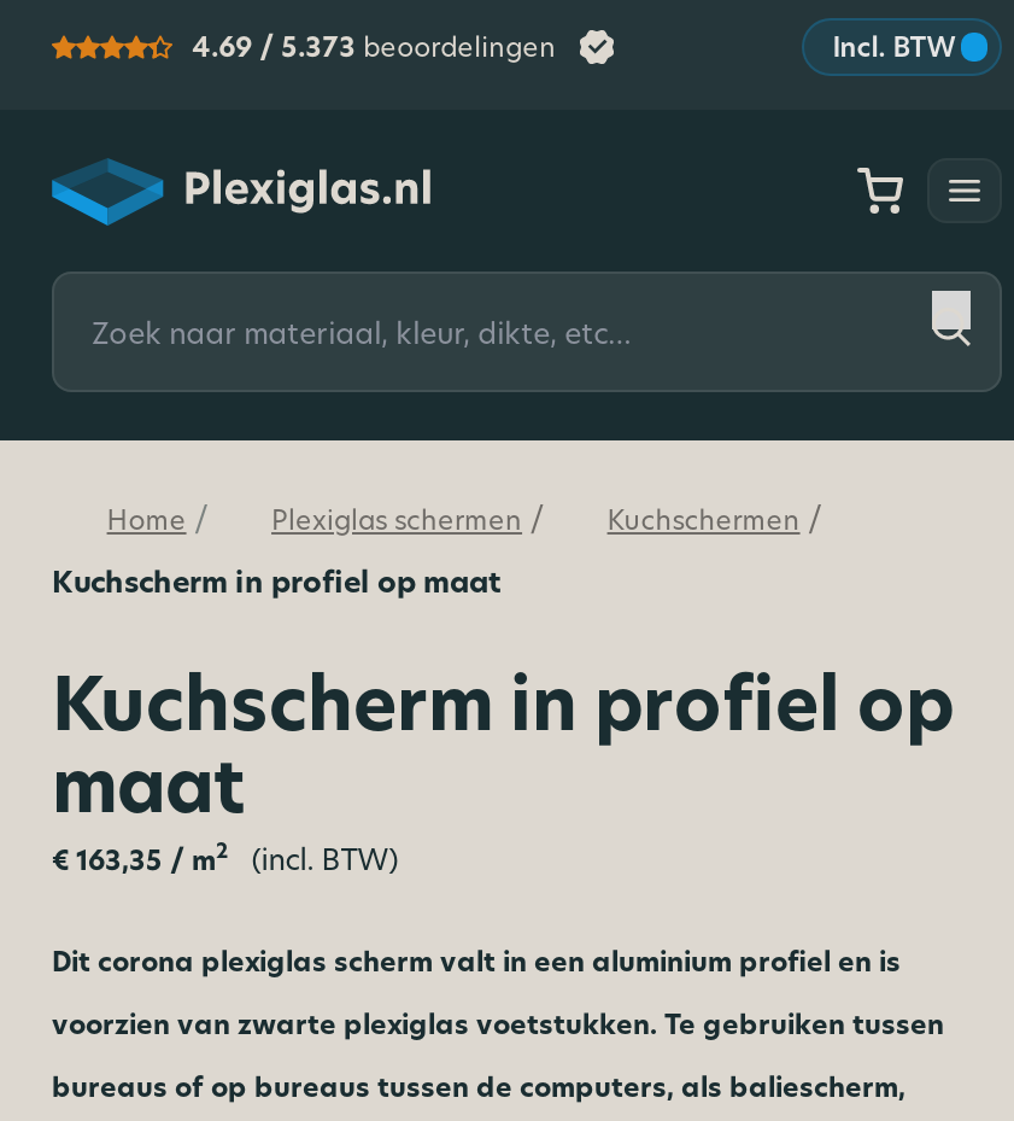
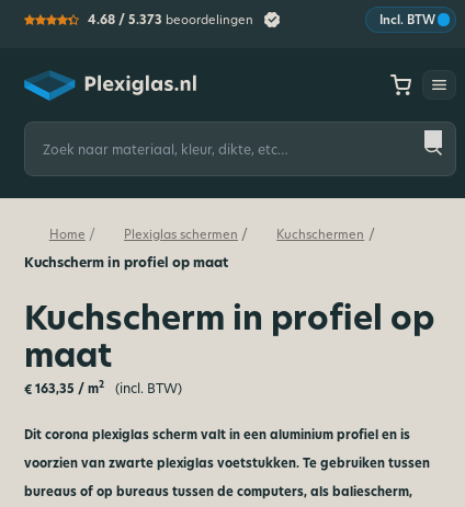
[192,28,556,64] 4.69 / 5.373 beoordelingen -> [88,11,254,27] 4.68 / 5.373 beoordelingen

